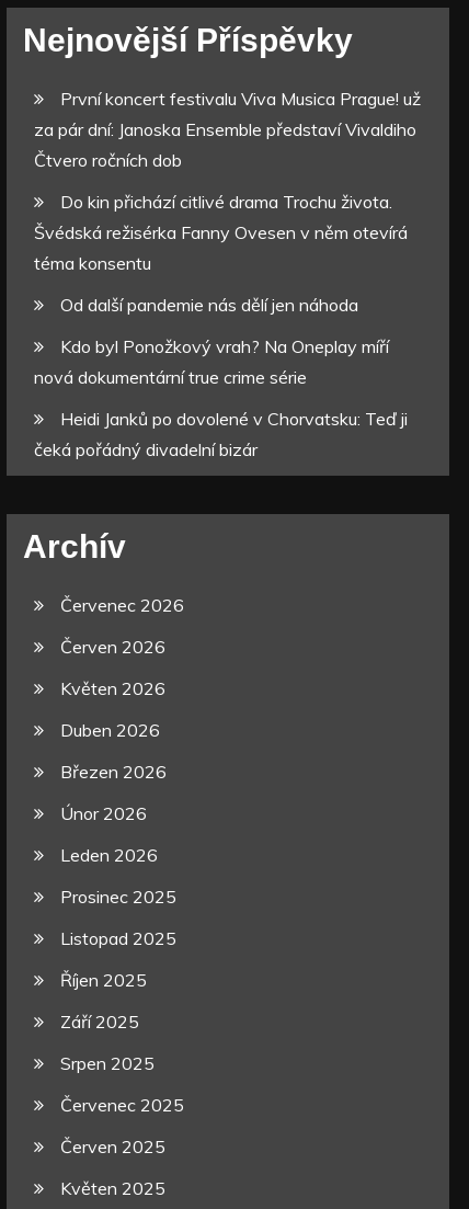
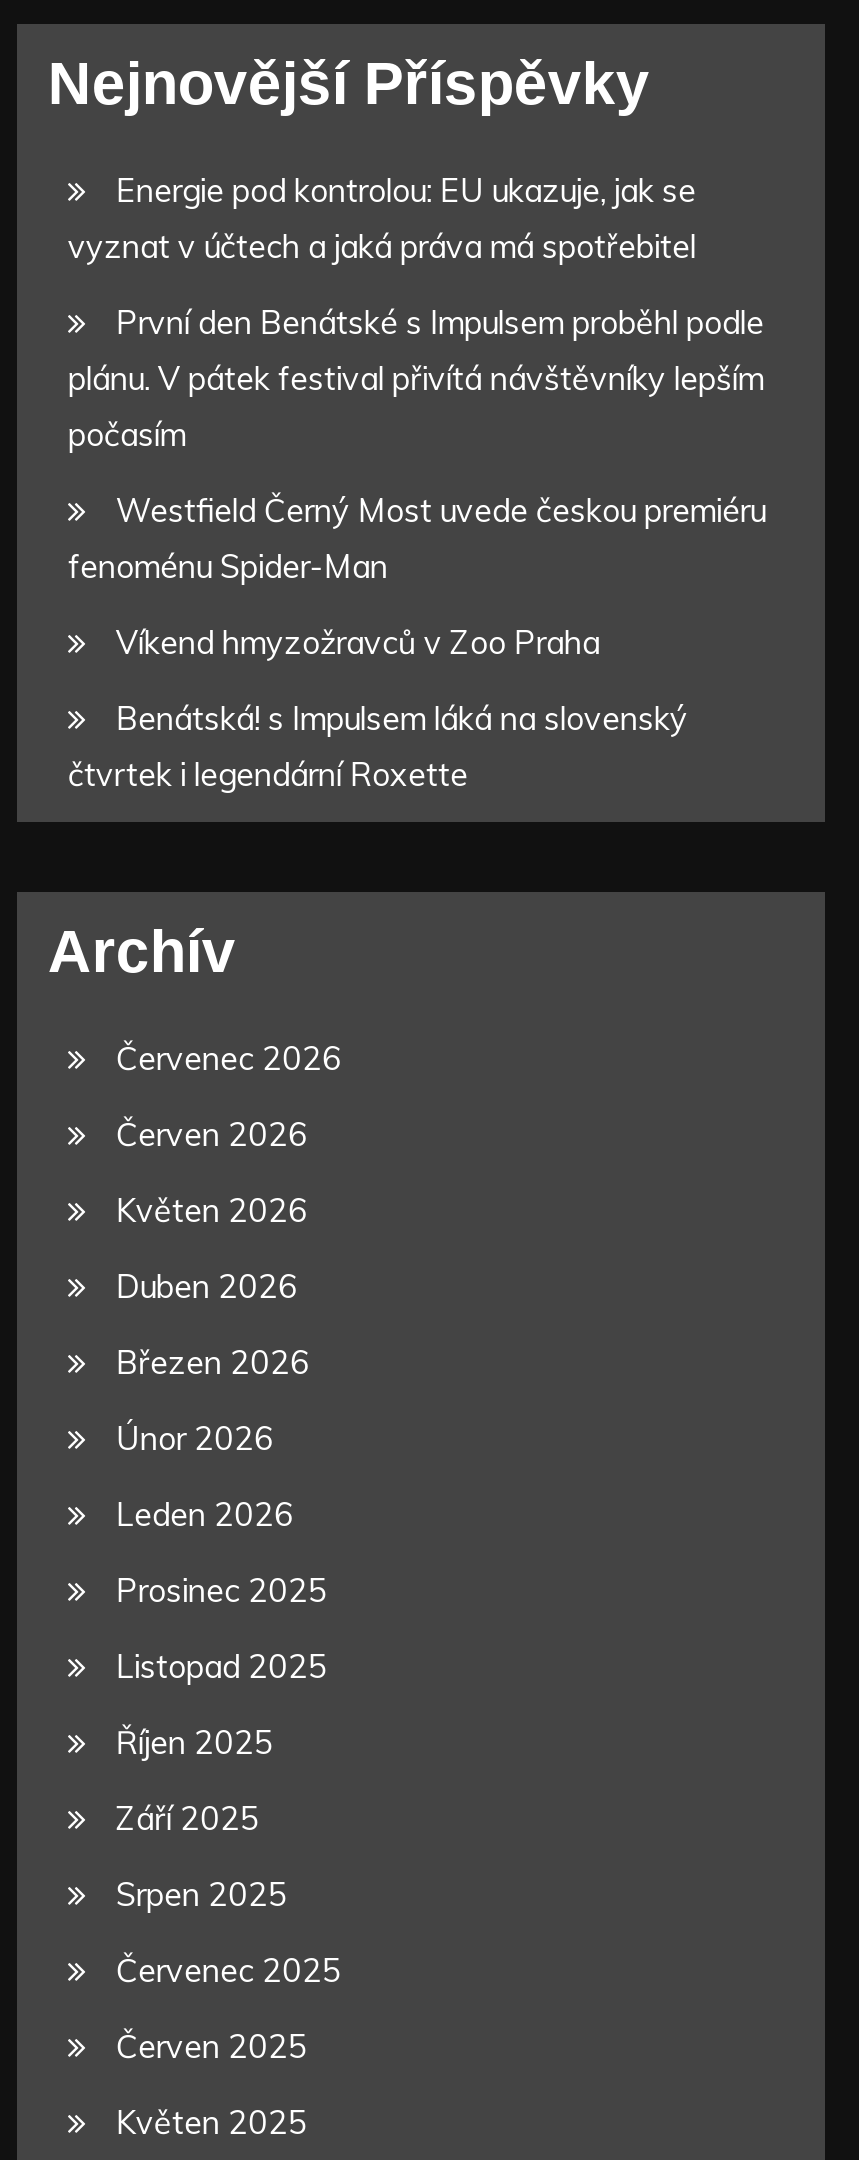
[34,87,421,171] První koncert festivalu Viva Musica Prague! už | za pár dní: Janoska Ensemble představí Vivaldiho | Čtvero ročních dob -> [68,170,696,266] Energie pod kontrolou: EU ukazuje, jak se | vyznat v účtech a jaká práva má spotřebitel
[34,191,408,274] Do kin přichází citlivé drama Trochu života. | Švédská režisérka Fanny Ovesen v něm otevírá | téma konsentu -> [68,302,764,454] První den Benátské s Impulsem proběhl podle | plánu. V pátek festival přivítá návštěvníky lepším | počasím
[61,294,359,315] Od další pandemie nás dělí jen náhoda -> [68,490,766,586] Westfield Černý Most uvede českou premiéru | fenoménu Spider-Man
[34,335,389,388] Kdo byl Ponožkový vrah? Na Oneplay míří | nová dokumentární true crime série -> [116,622,600,662] Víkend hmyzožravců v Zoo Praha
[34,408,408,460] Heidi Janků po dovolené v Chorvatsku: Teď ji | čeká pořádný divadelní bizár -> [68,698,688,794] Benátská! s Impulsem láká na slovenský | čtvrtek i legendární Roxette

